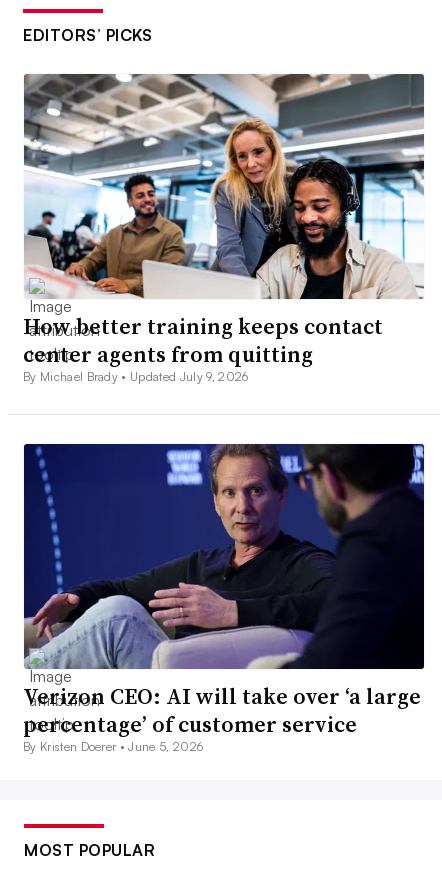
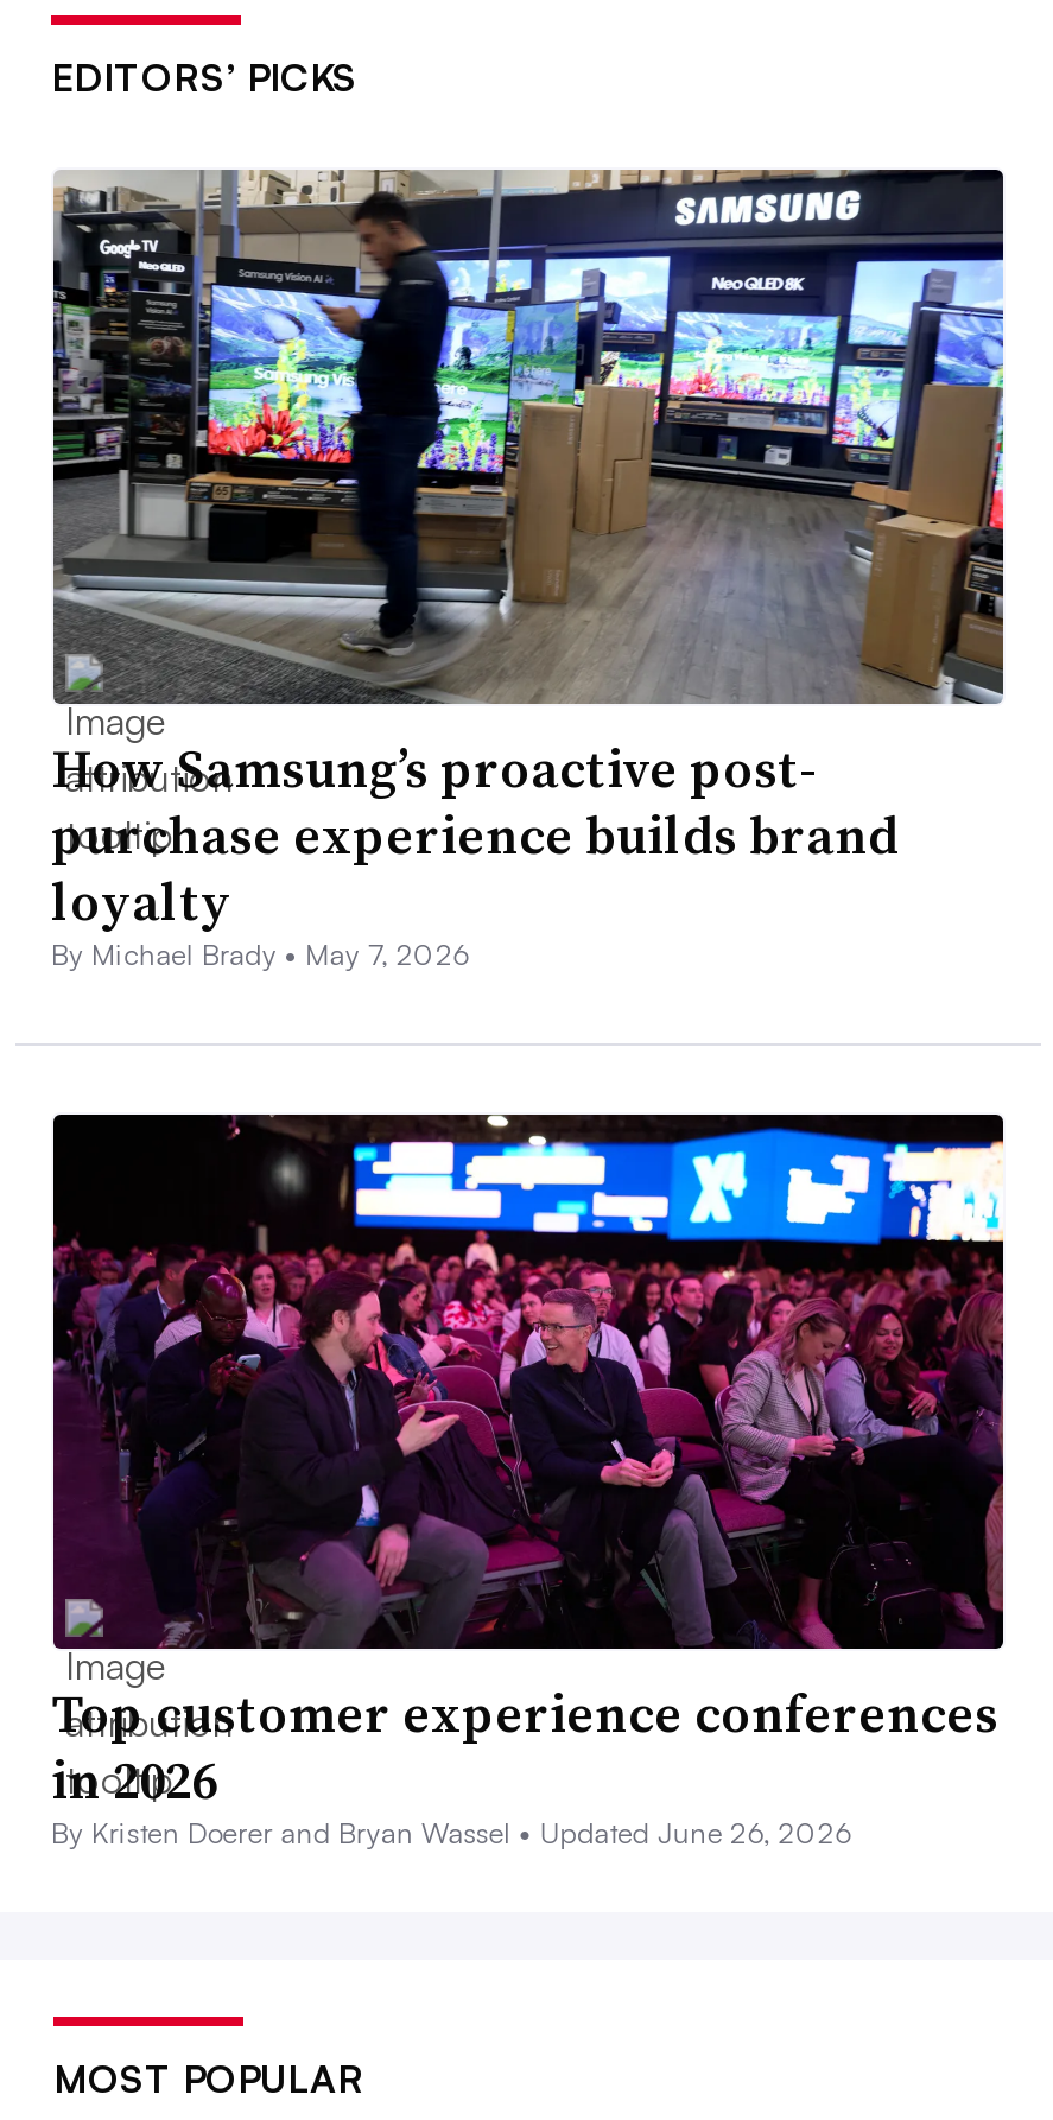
[23,74,425,384] [image] | How better training keeps contact | center agents from quitting | By Michael Brady • Updated July 9, 2026 -> [51,167,1006,972] [image] | How Samsung’s proactive post- | purchase experience builds brand | loyalty | By Michael Brady • May 7, 2026
[23,443,425,754] [image] | Verizon CEO: AI will take over ‘a large | percentage’ of customer service | By Kristen Doerer • June 5, 2026 -> [51,1112,1006,1850] [image] | Top customer experience conferences | in 2026 | By Kristen Doerer and Bryan Wassel • Updated June 26, 2026

